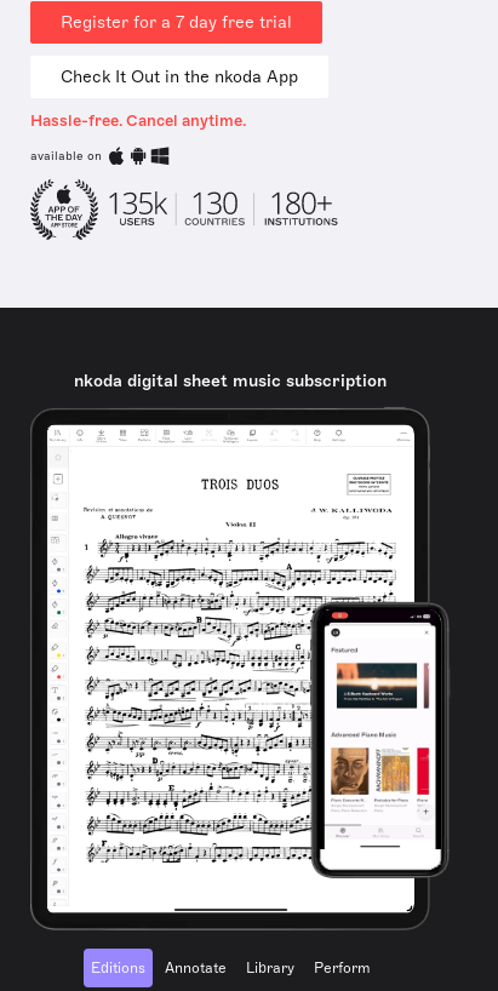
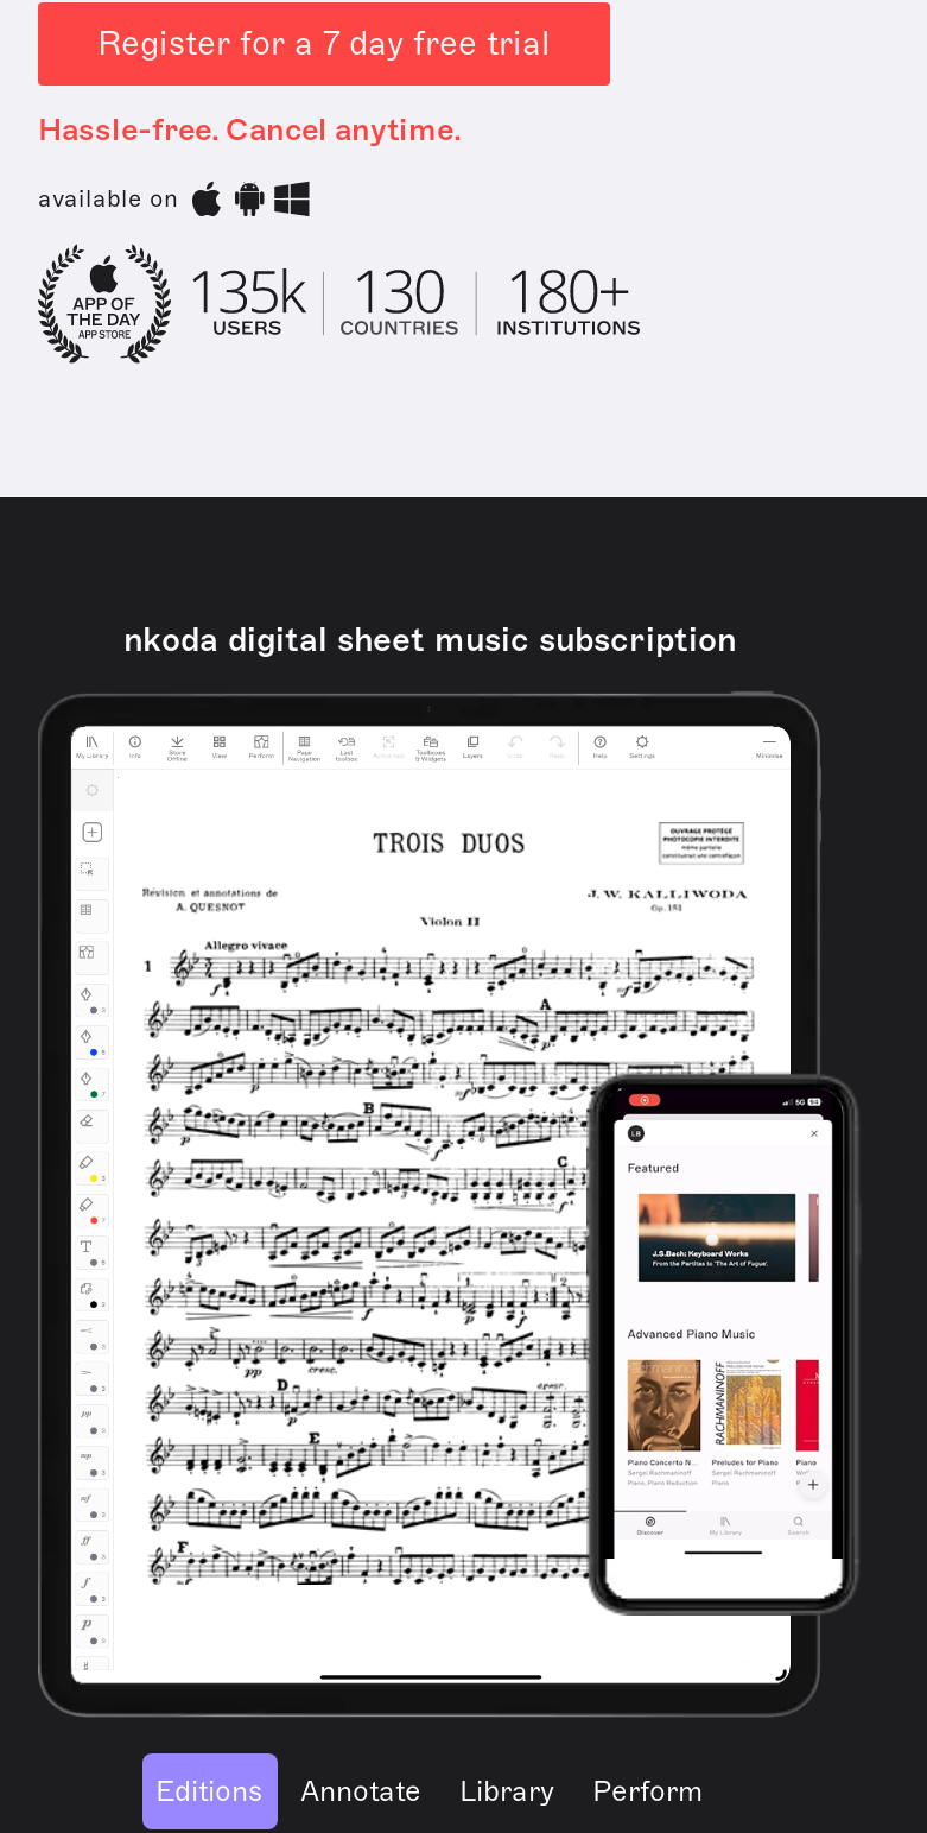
[61,67,298,87] Check It Out in the nkoda App -> none

